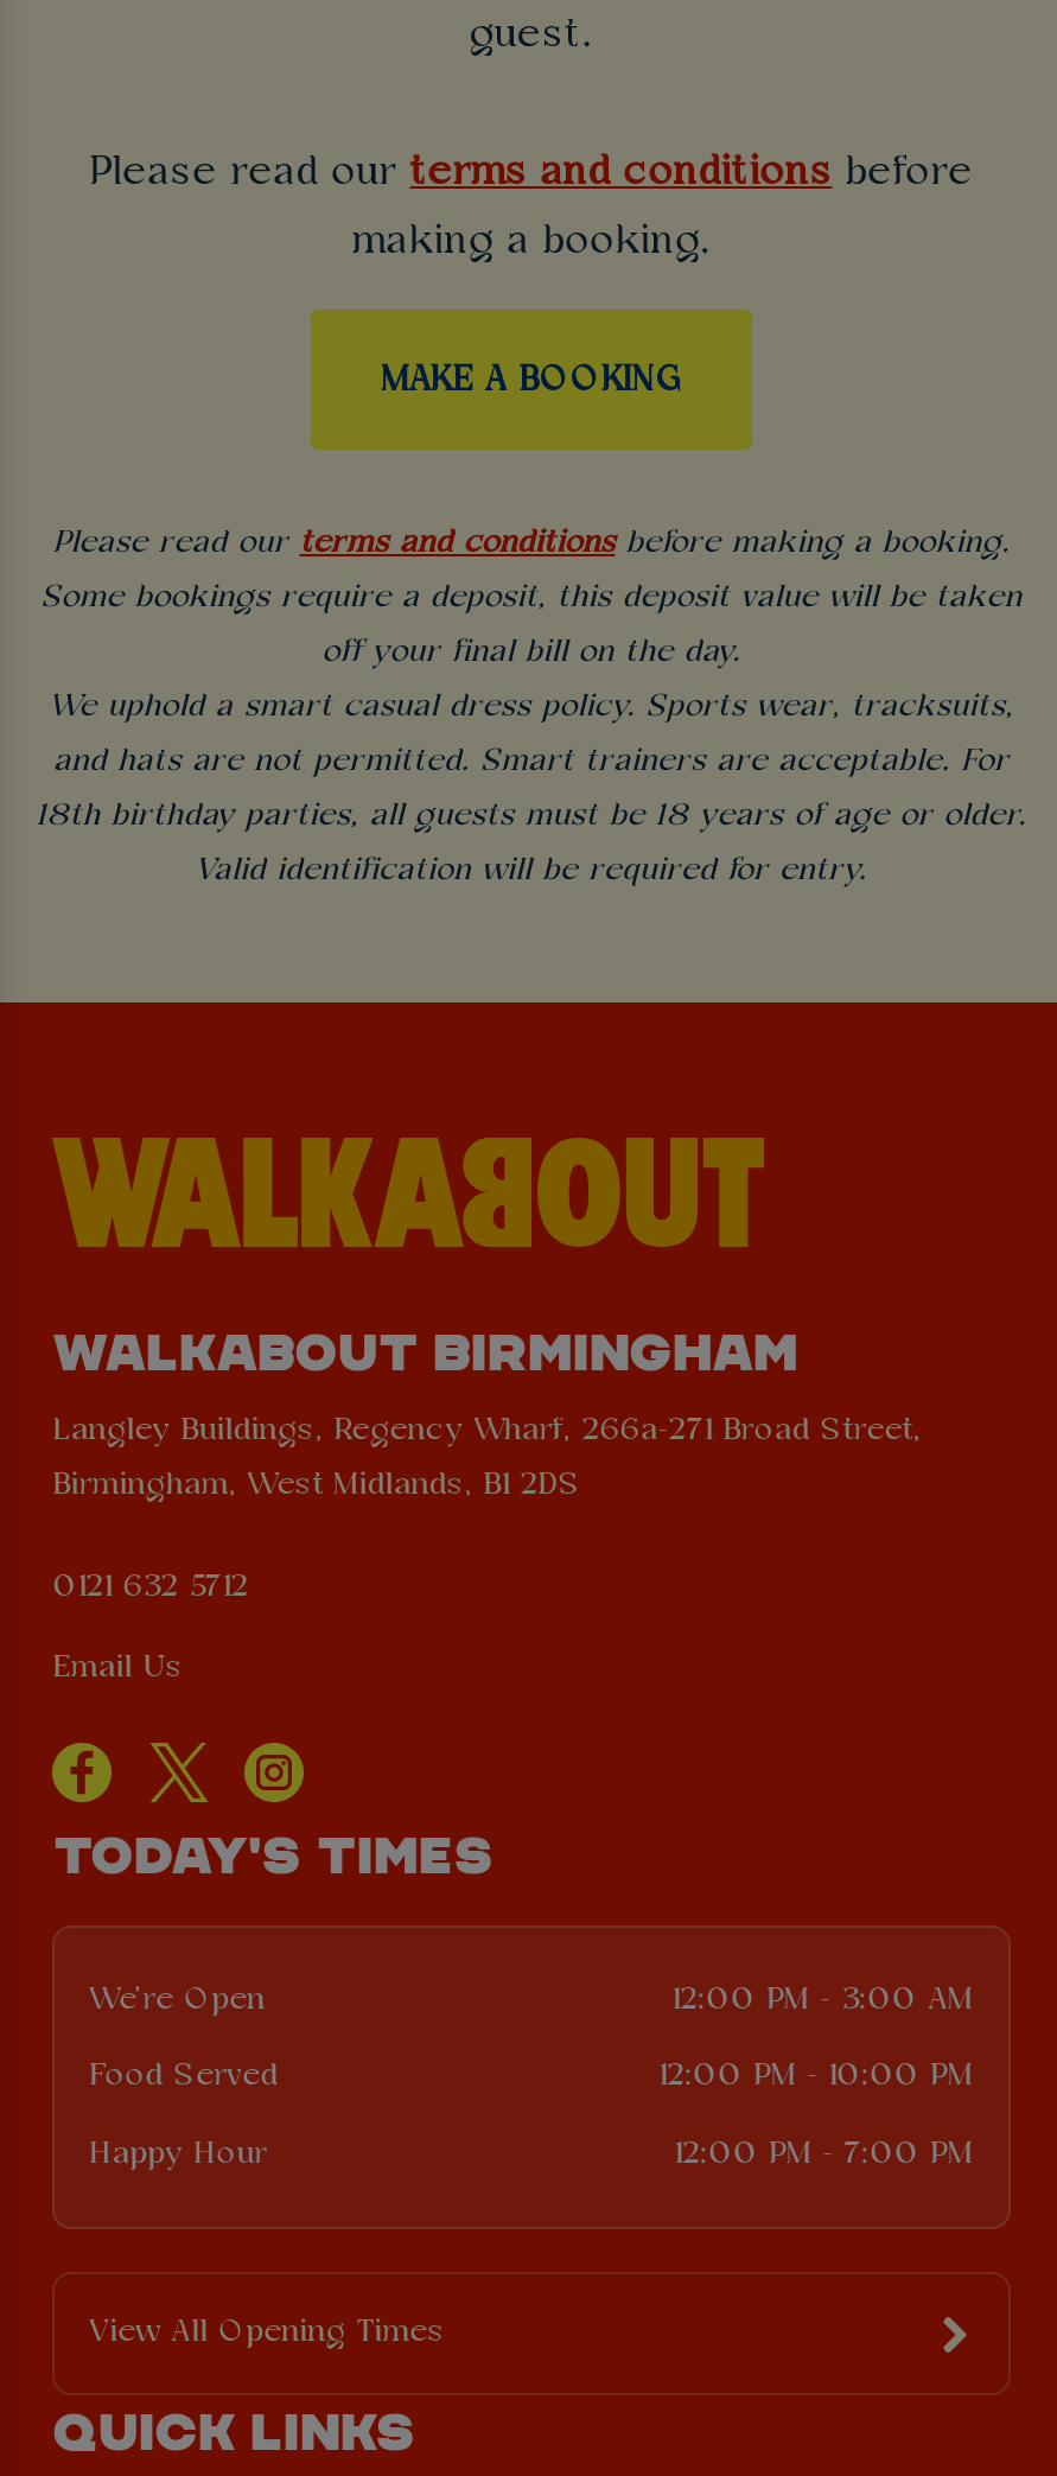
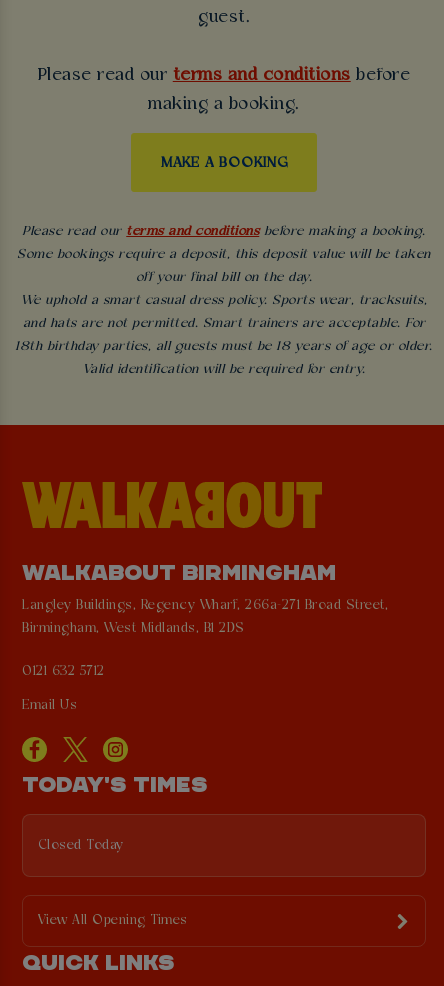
[90,1982,973,2172] We're Open | 12:00 PM - 3:00 AM | Food Served | 12:00 PM - 10:00 PM | Happy Hour | 12:00 PM - 7:00 PM -> [38,838,124,853] Closed Today

